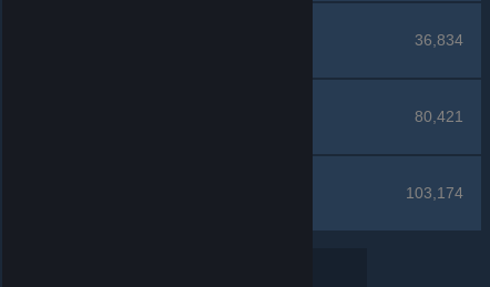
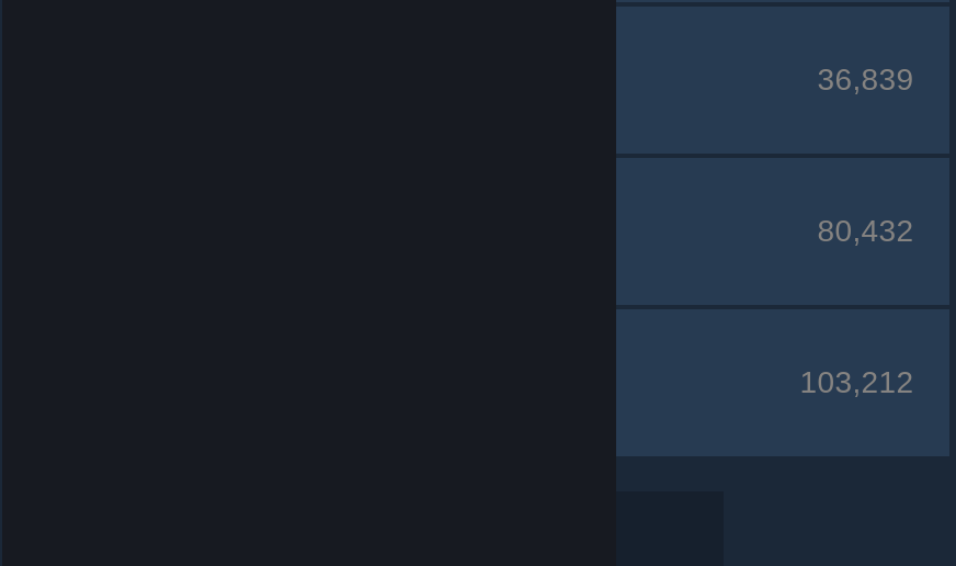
[414,31,463,49] 36,834 -> [817,61,914,97] 36,839
[414,107,463,125] 80,421 -> [817,213,914,248] 80,432
[405,184,463,202] 103,174 -> [800,364,914,399] 103,212

